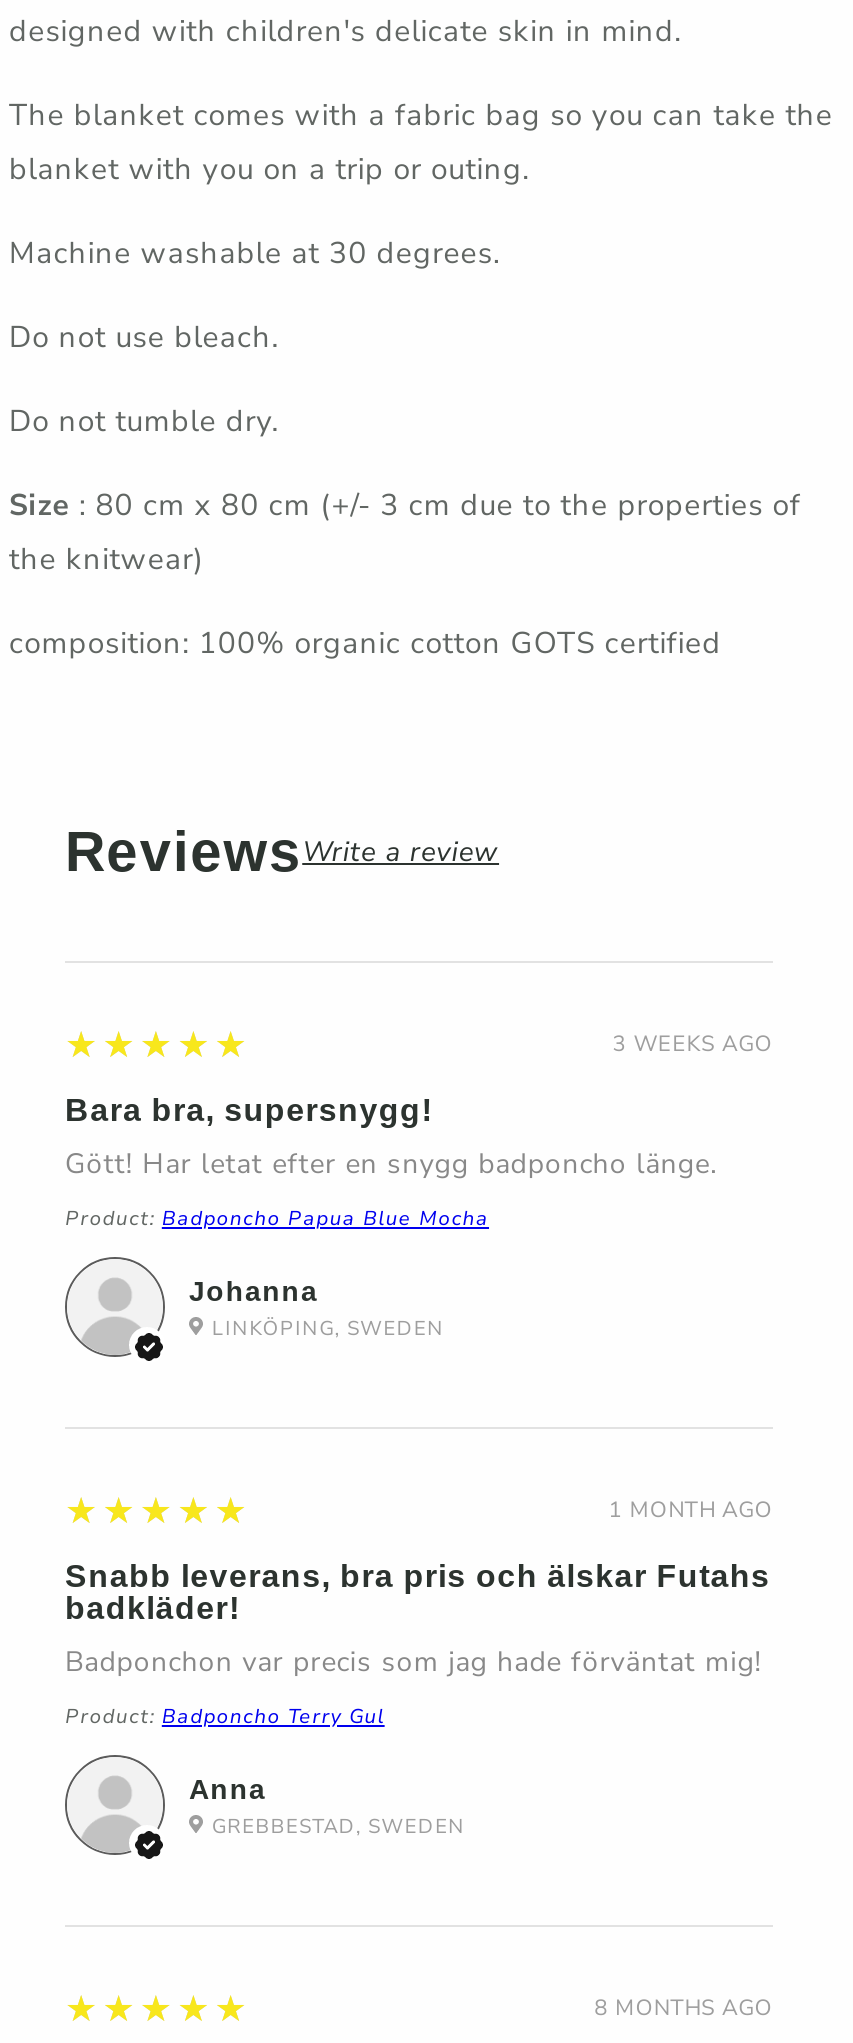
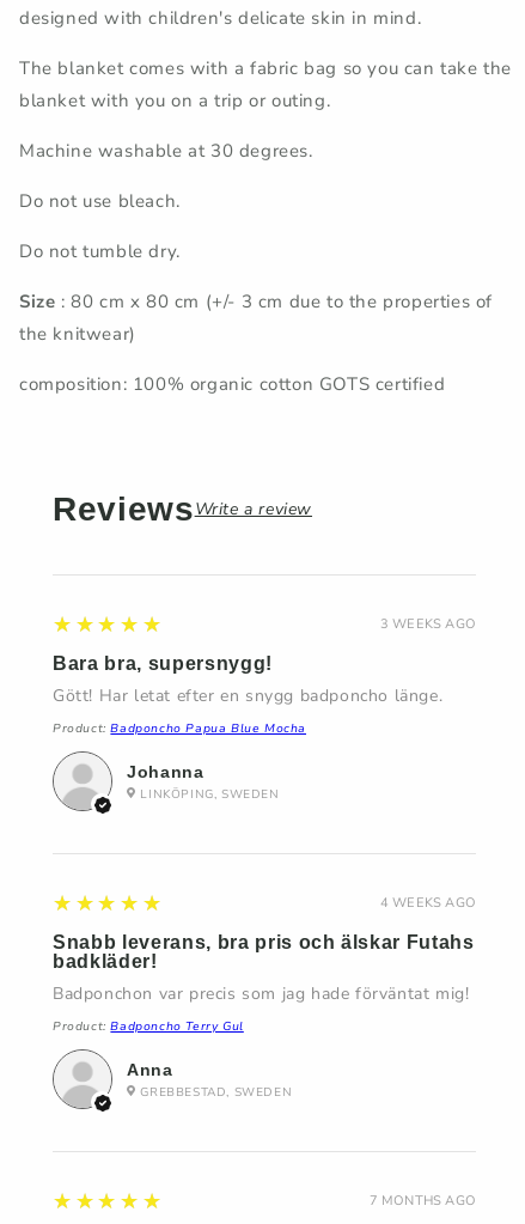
[609,1494,773,1524] 1 MONTH AGO -> [380,894,476,912] 4 WEEKS AGO
[594,1992,773,2022] 8 MONTHS AGO -> [369,1192,476,1210] 7 MONTHS AGO

